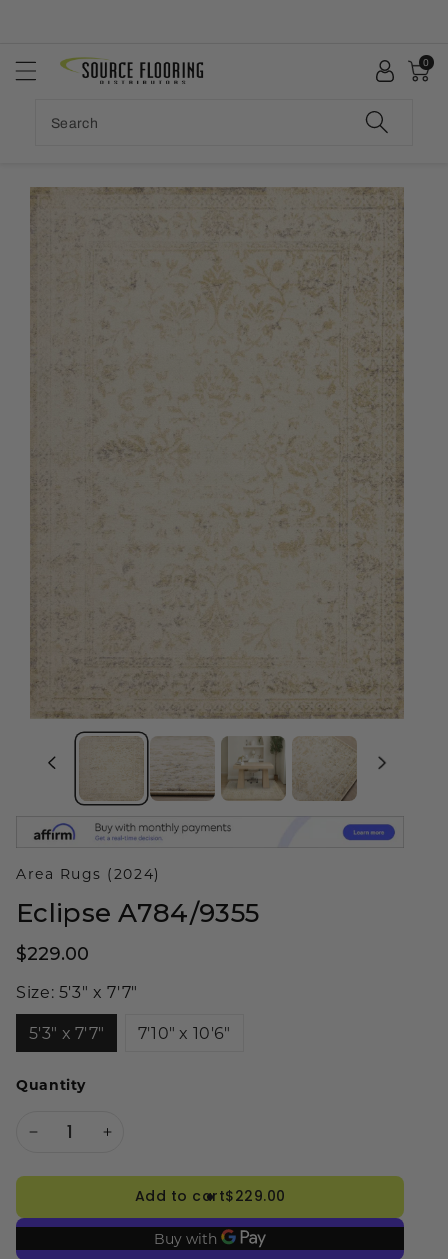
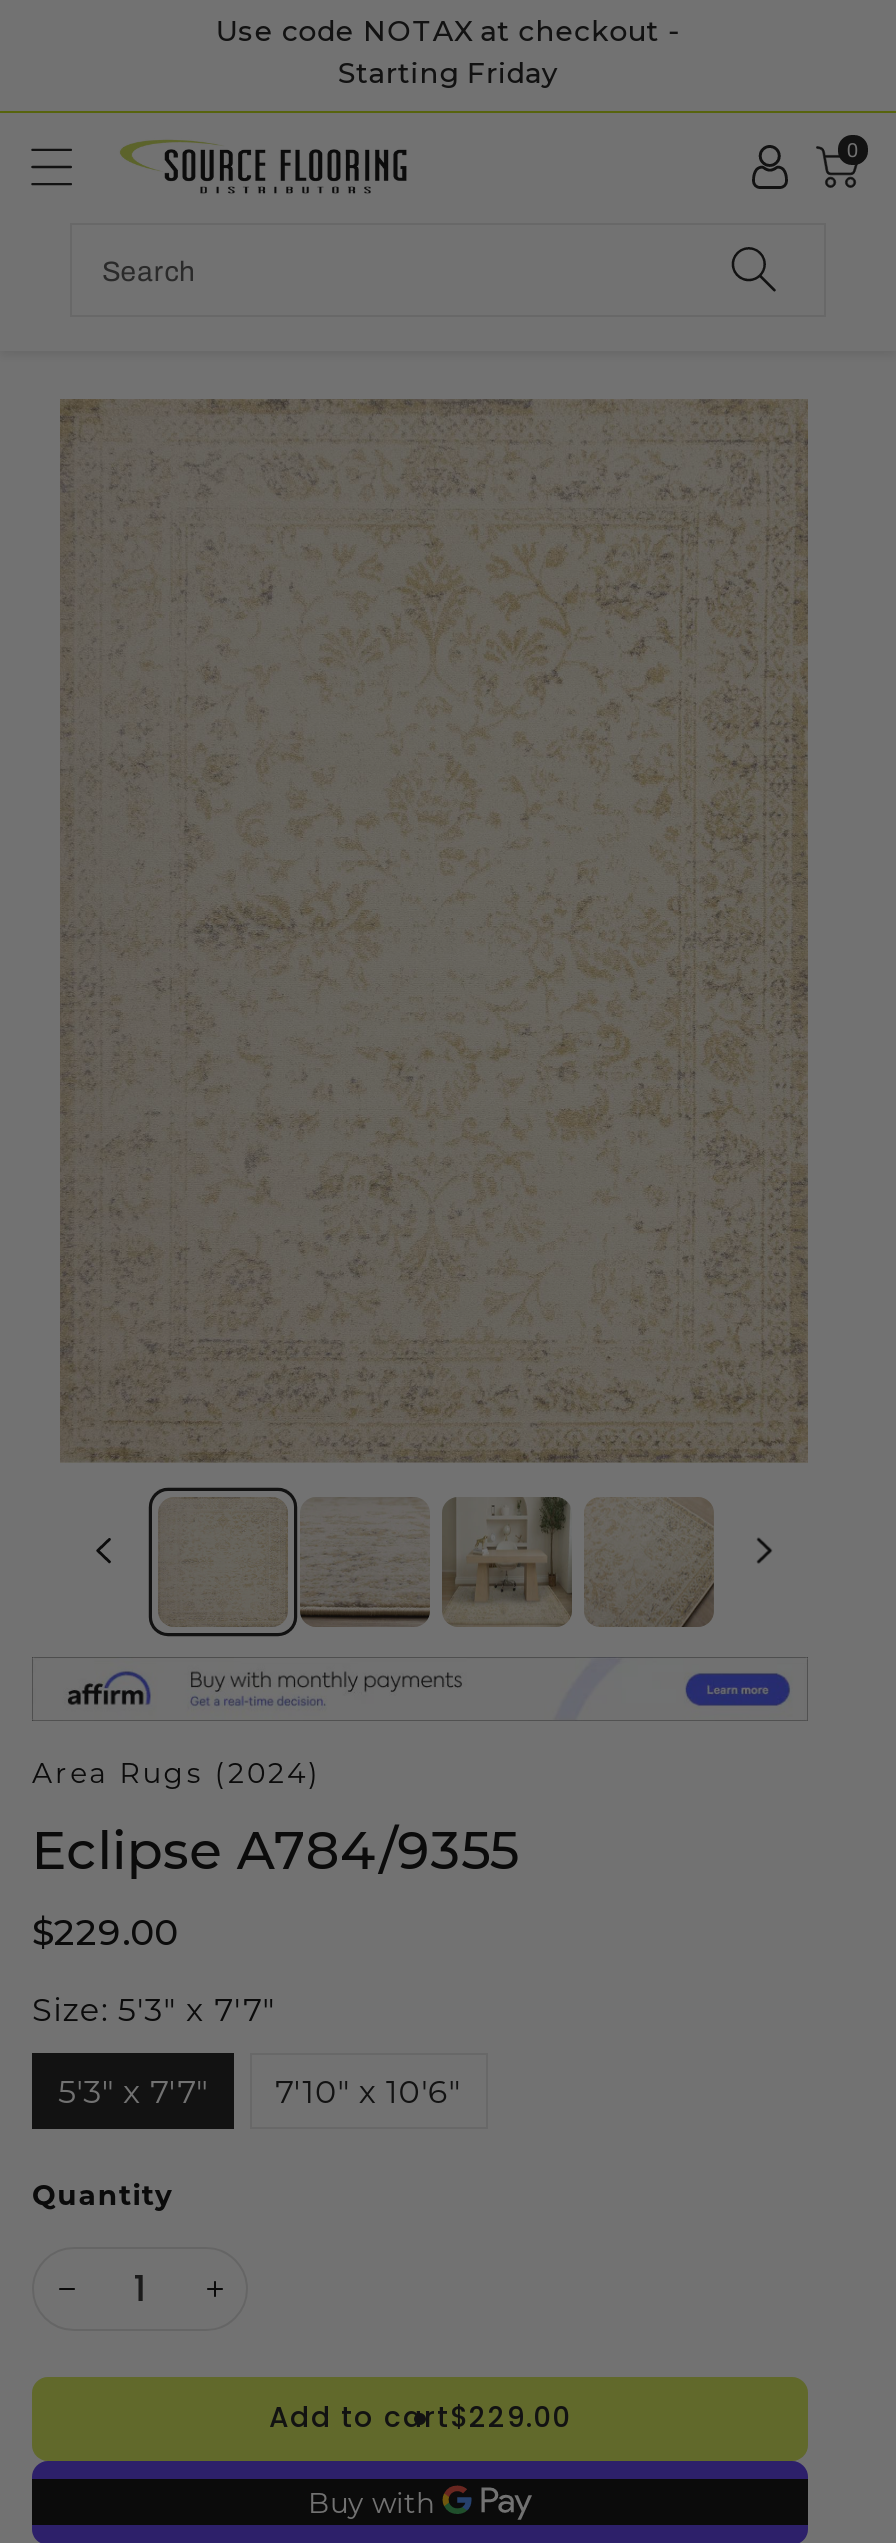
none -> [216,13,680,91] Use code NOTAX at checkout - | Starting Friday

